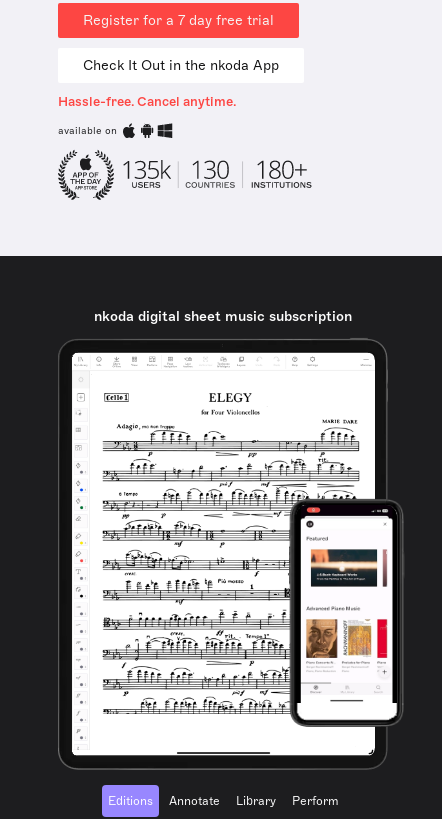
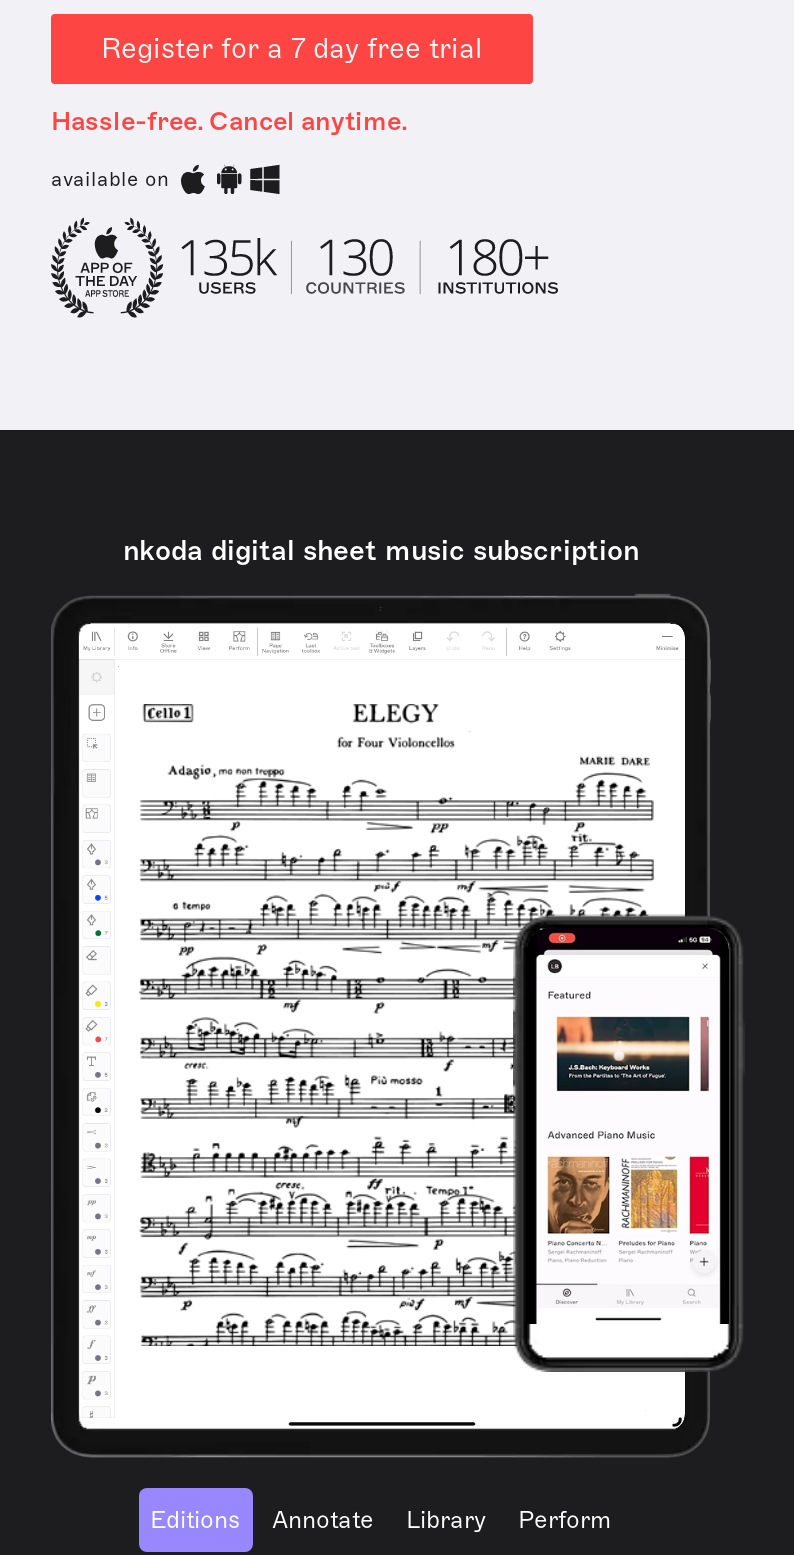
[83,57,279,74] Check It Out in the nkoda App -> none

